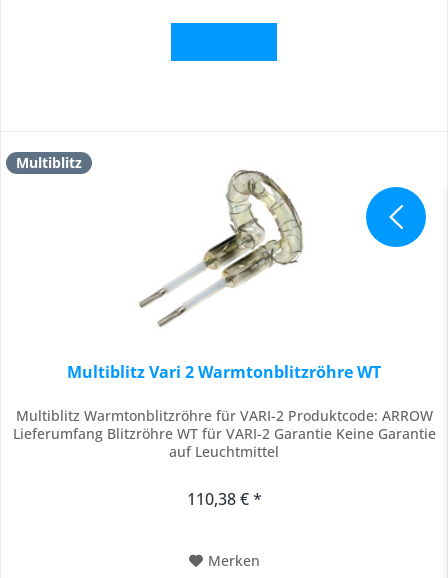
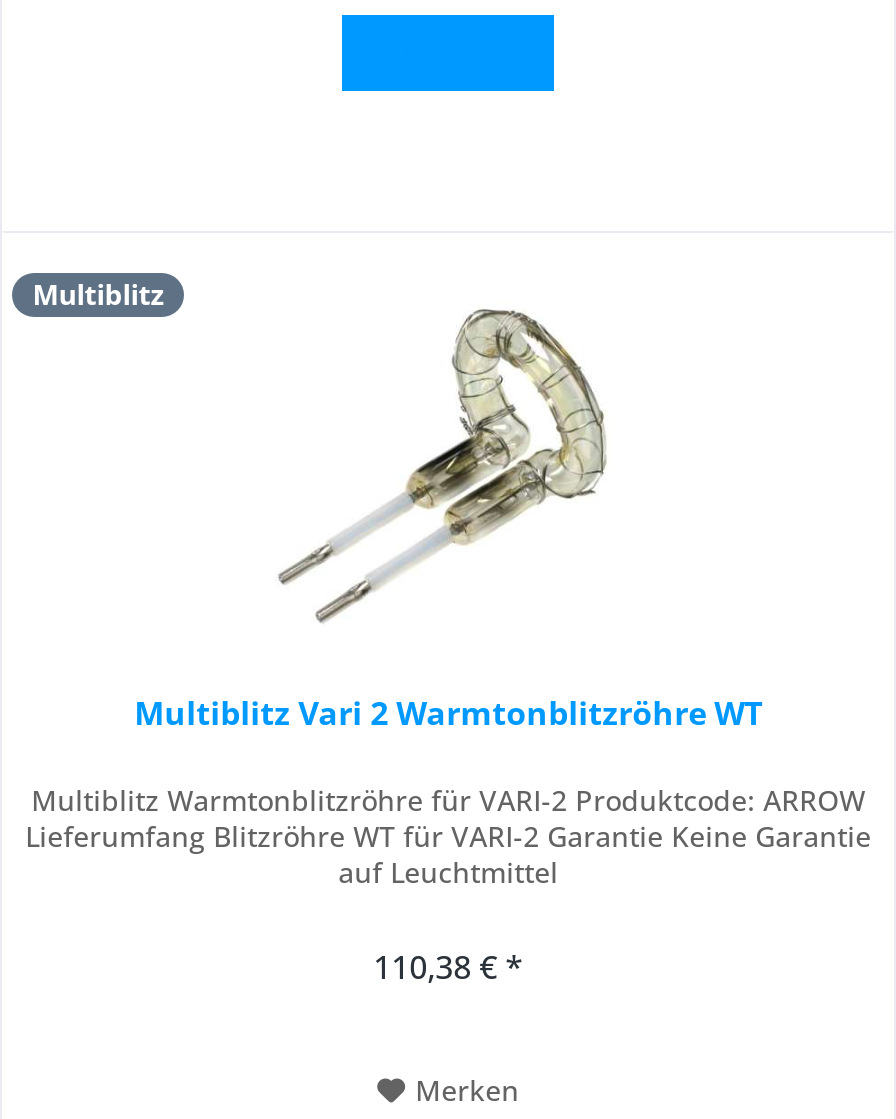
[365,186,427,248] [image] -> none

